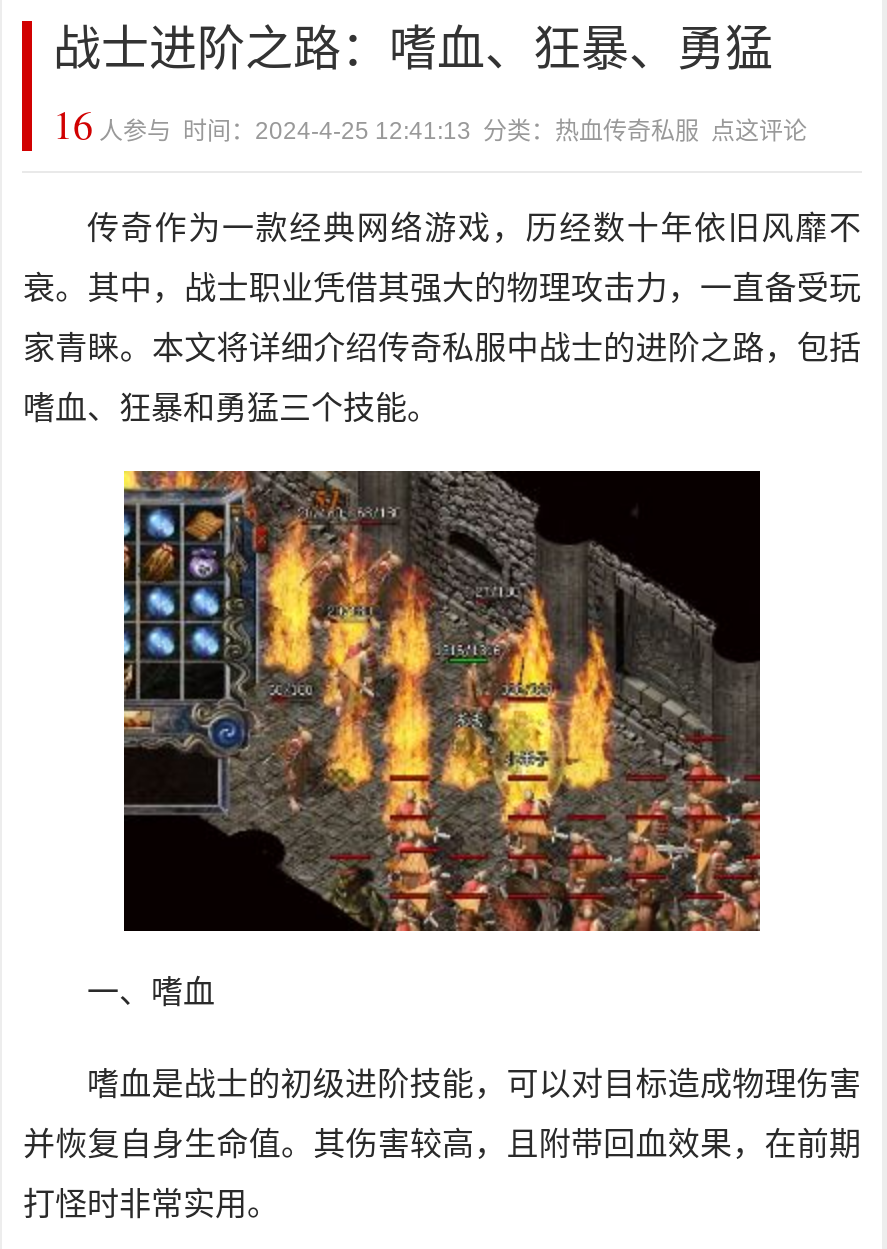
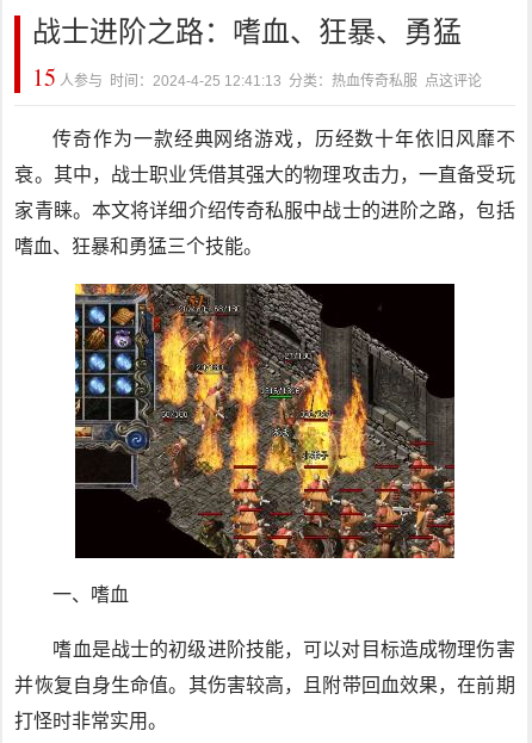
[53,97,807,151] 16人参与 时间：2024-4-25 12:41:13 分类：热血传奇私服点这评论 -> [33,61,482,93] 15人参与 时间：2024-4-25 12:41:13 分类：热血传奇私服点这评论

